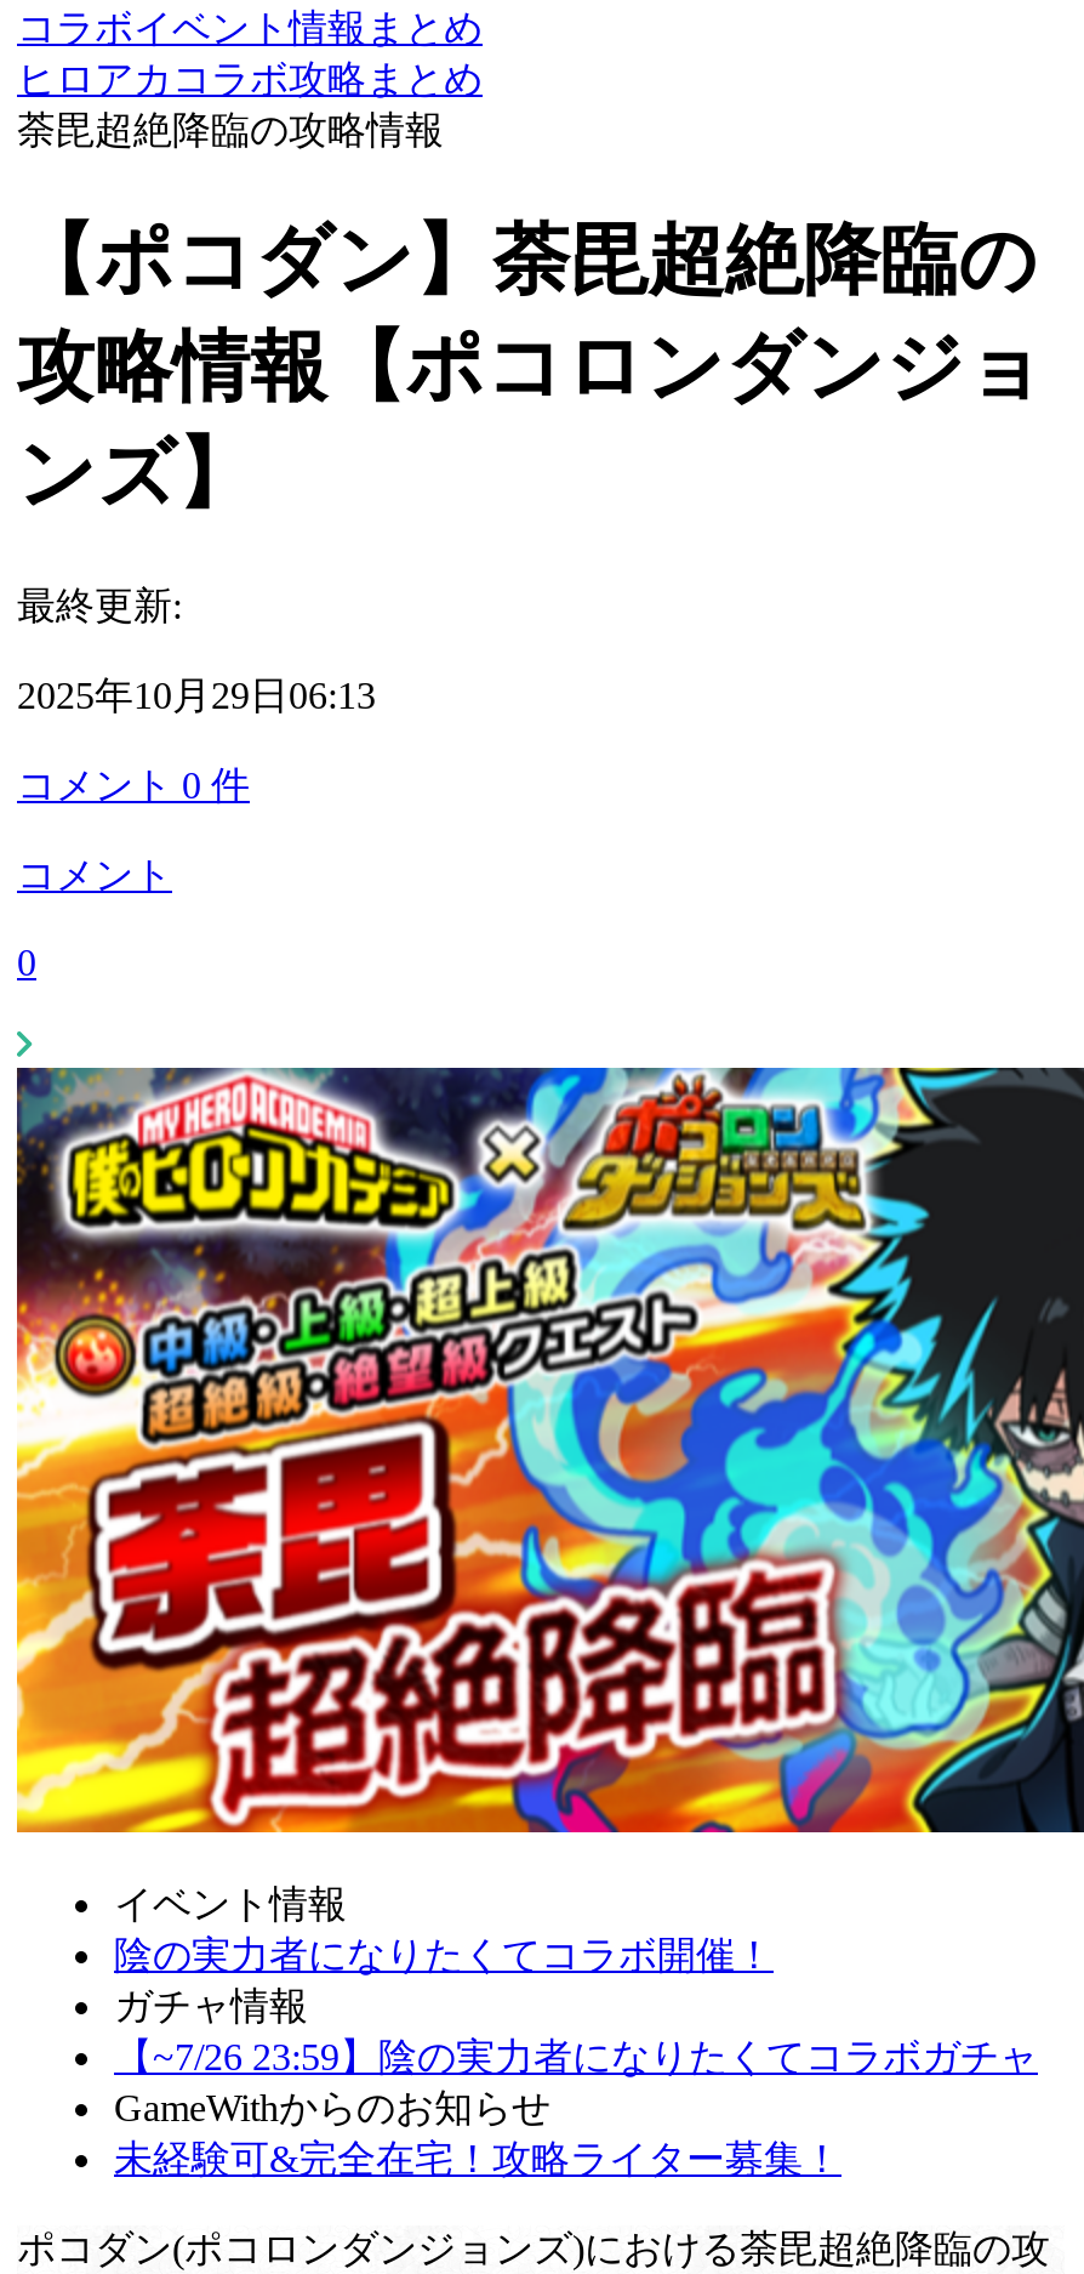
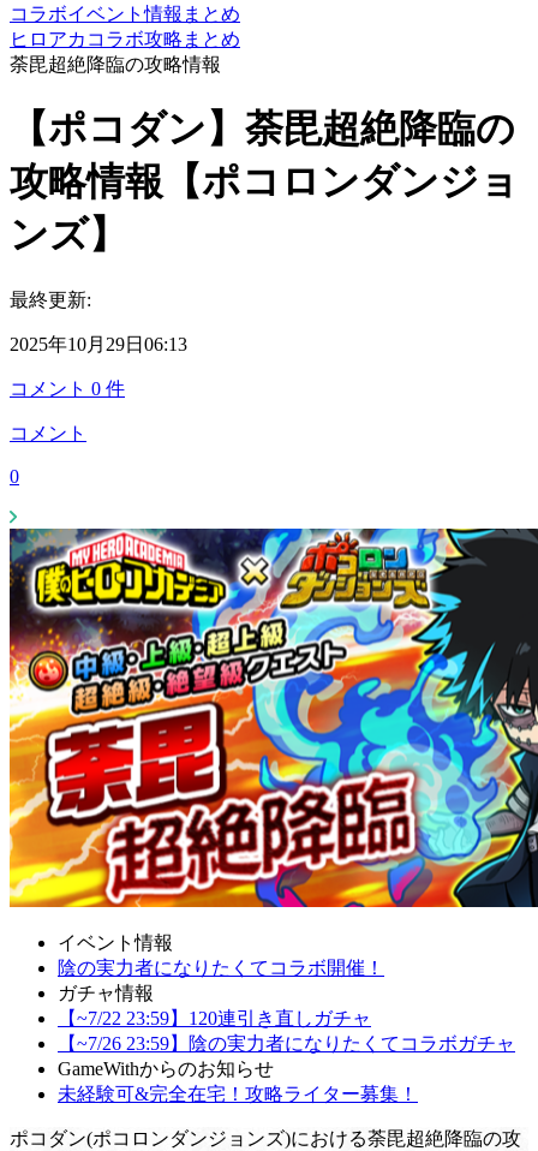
none -> [58,1008,371,1028] 【~7/22 23:59】120連引き直しガチャ

